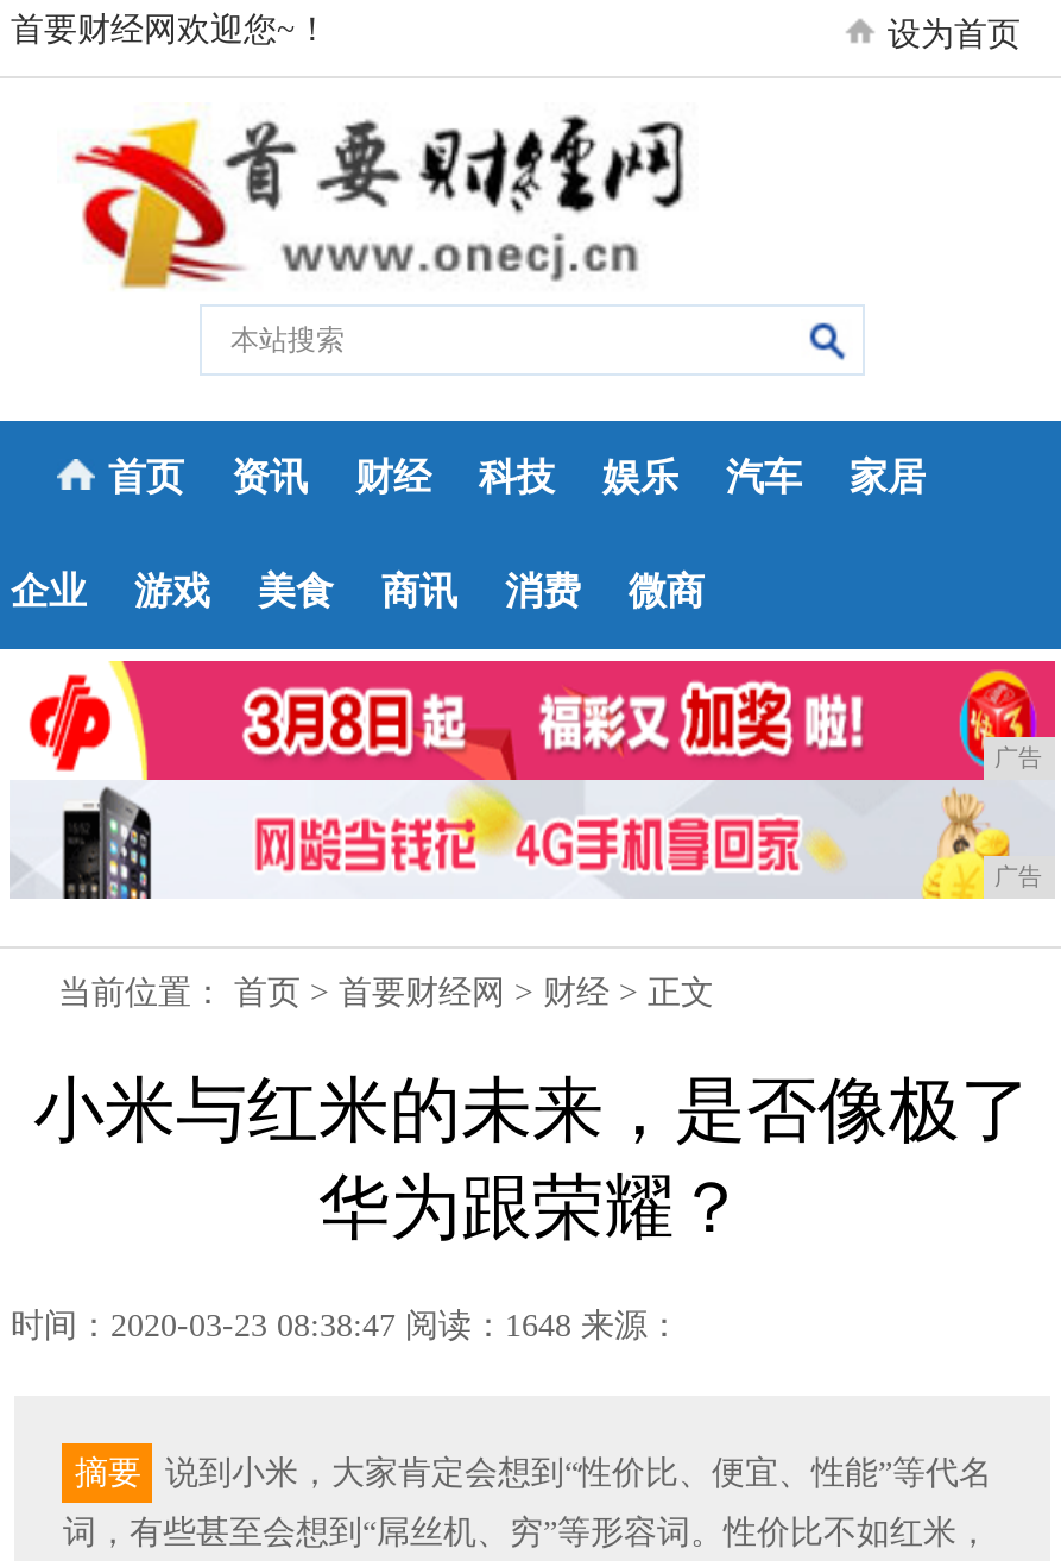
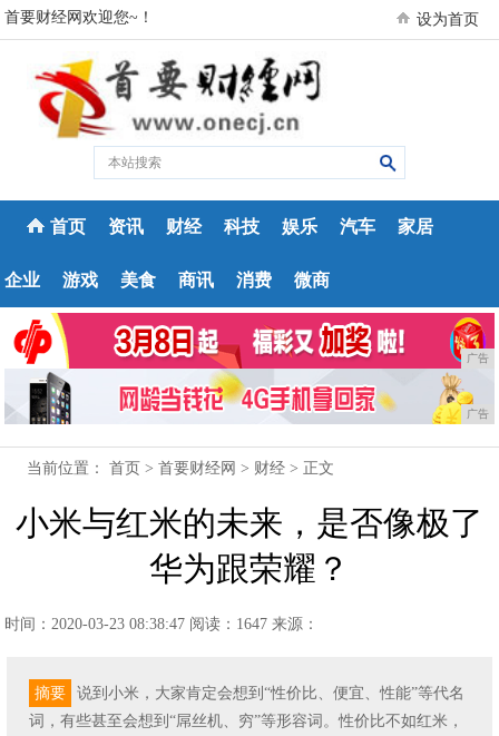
[11,1308,681,1343] 时间：2020-03-23 08:38:47阅读：1648来源： -> [5,616,319,632] 时间：2020-03-23 08:38:47阅读：1647来源：

